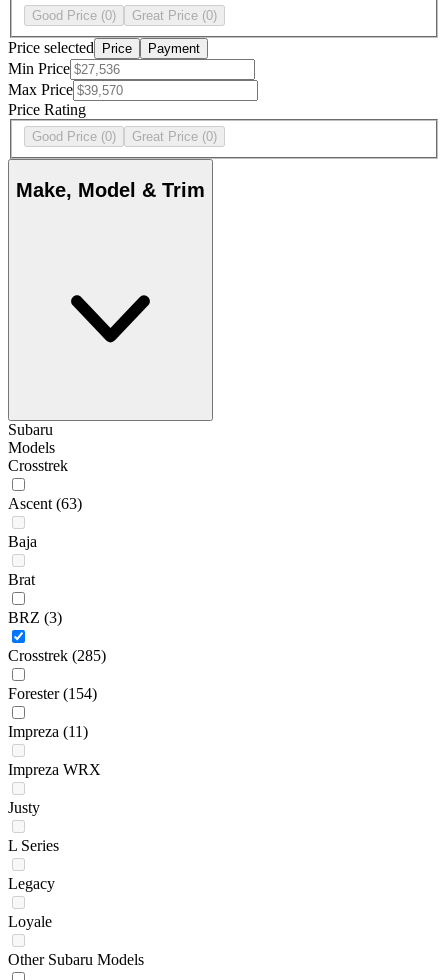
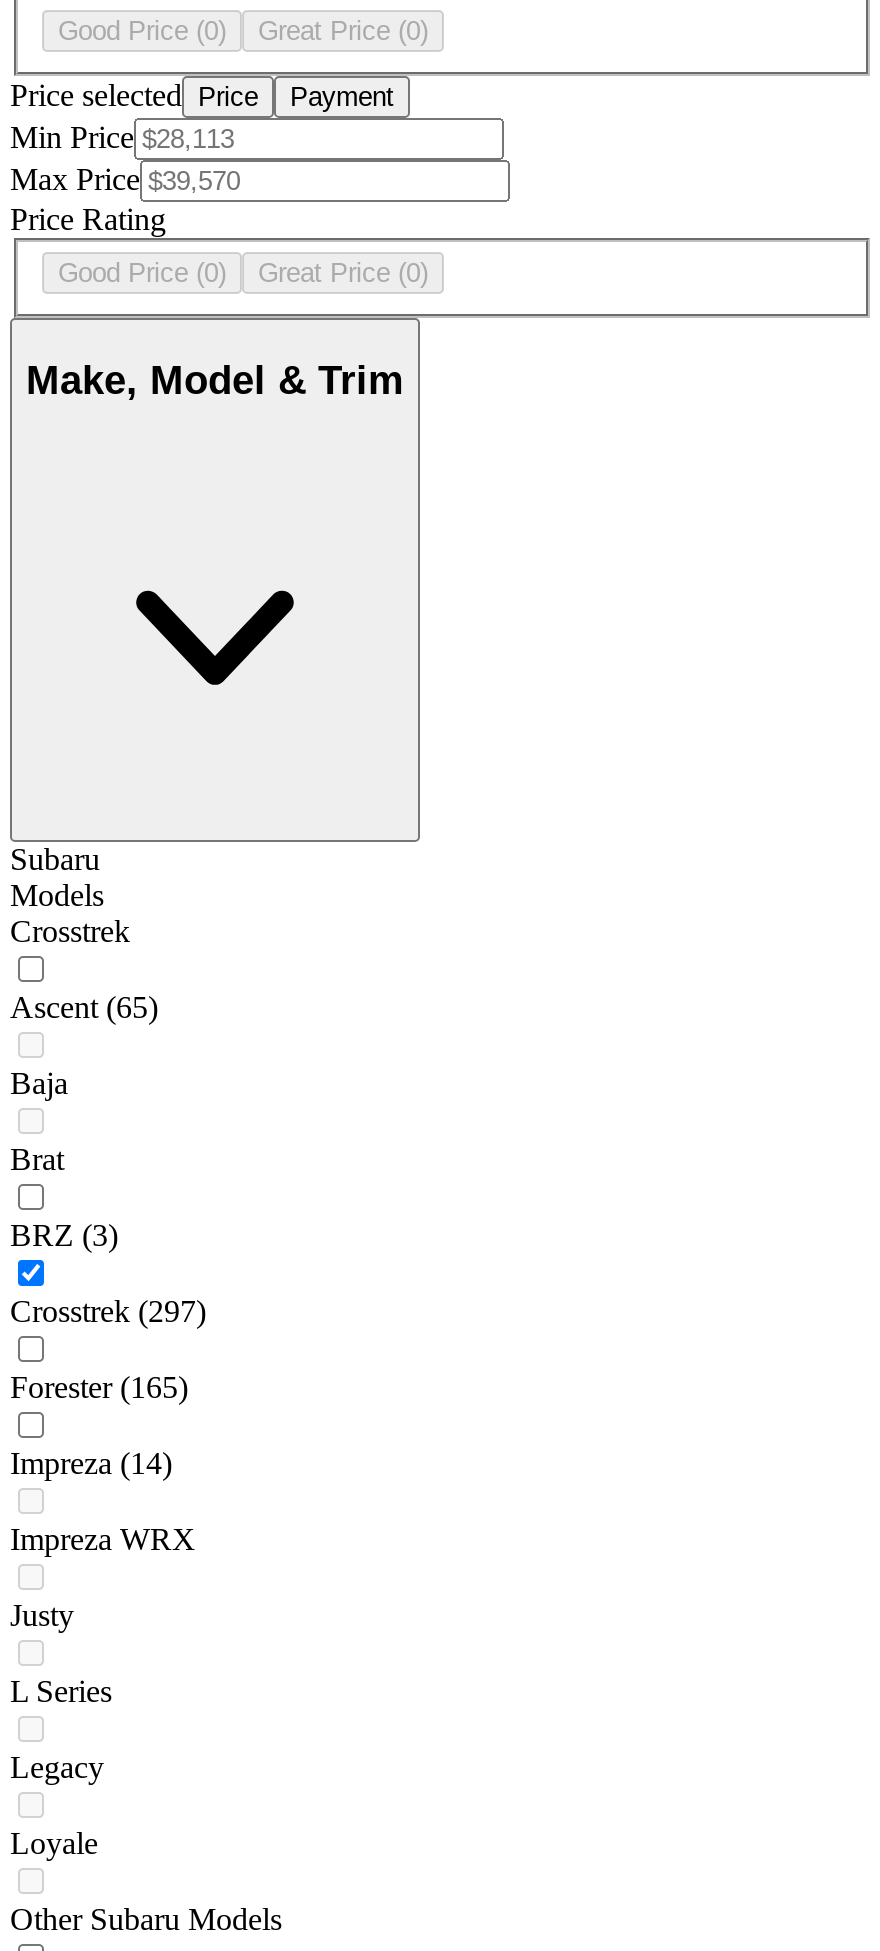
[8,495,82,512] Ascent (63) -> [10,991,158,1025] Ascent (65)
[8,647,106,664] Crosstrek (285) -> [10,1295,206,1329] Crosstrek (297)
[8,685,97,702] Forester (154) -> [10,1371,188,1405] Forester (165)
[8,723,88,740] Impreza (11) -> [10,1447,172,1481] Impreza (14)

